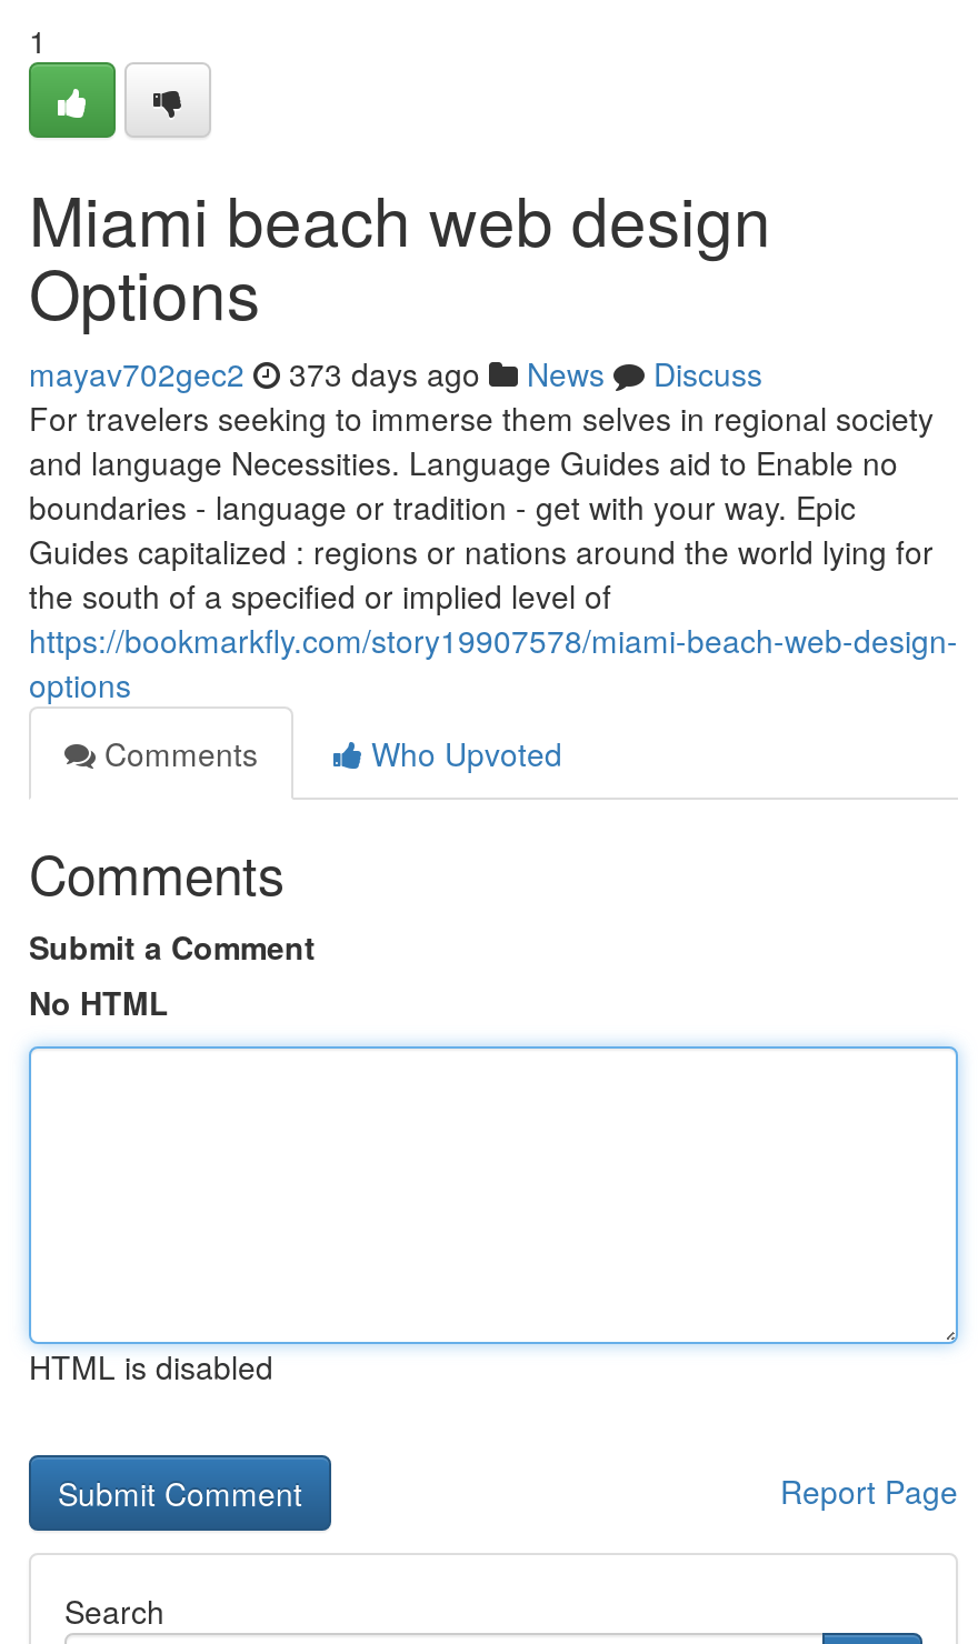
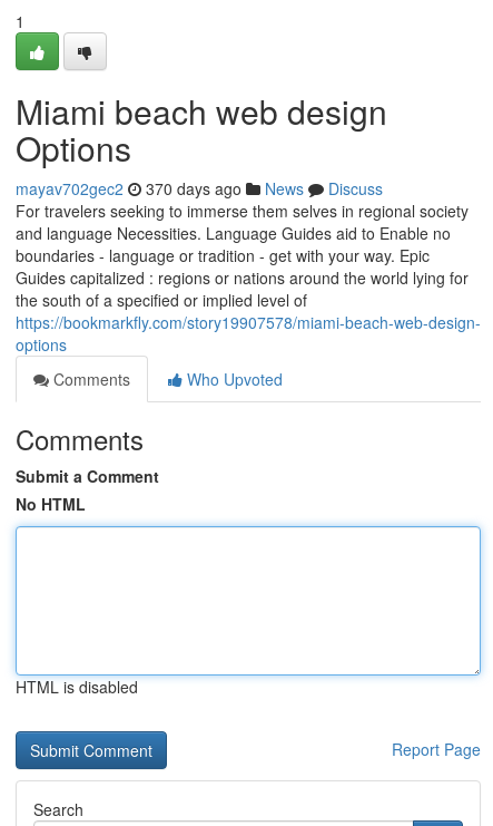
[29,351,762,395] mayav702gec2 373 days ago News Discuss -> [16,177,383,200] mayav702gec2 370 days ago News Discuss

